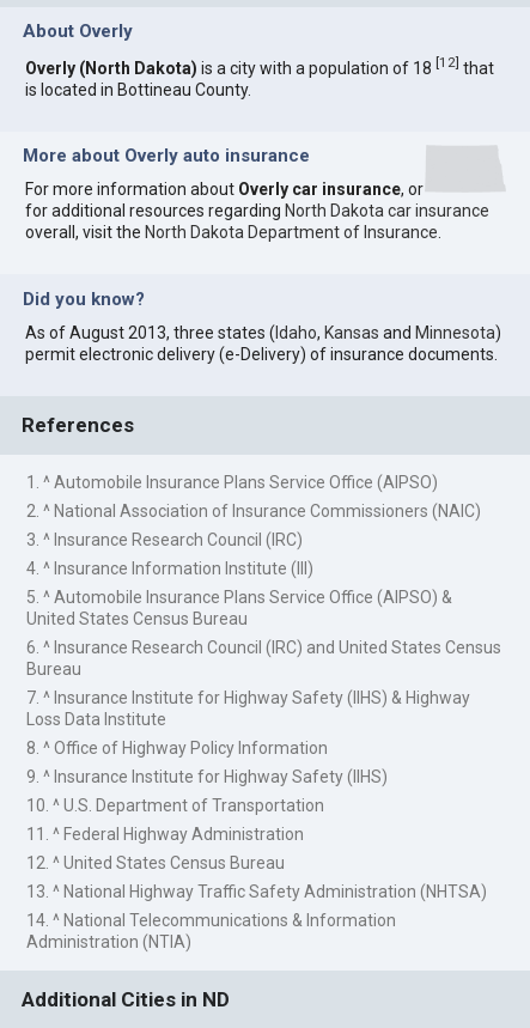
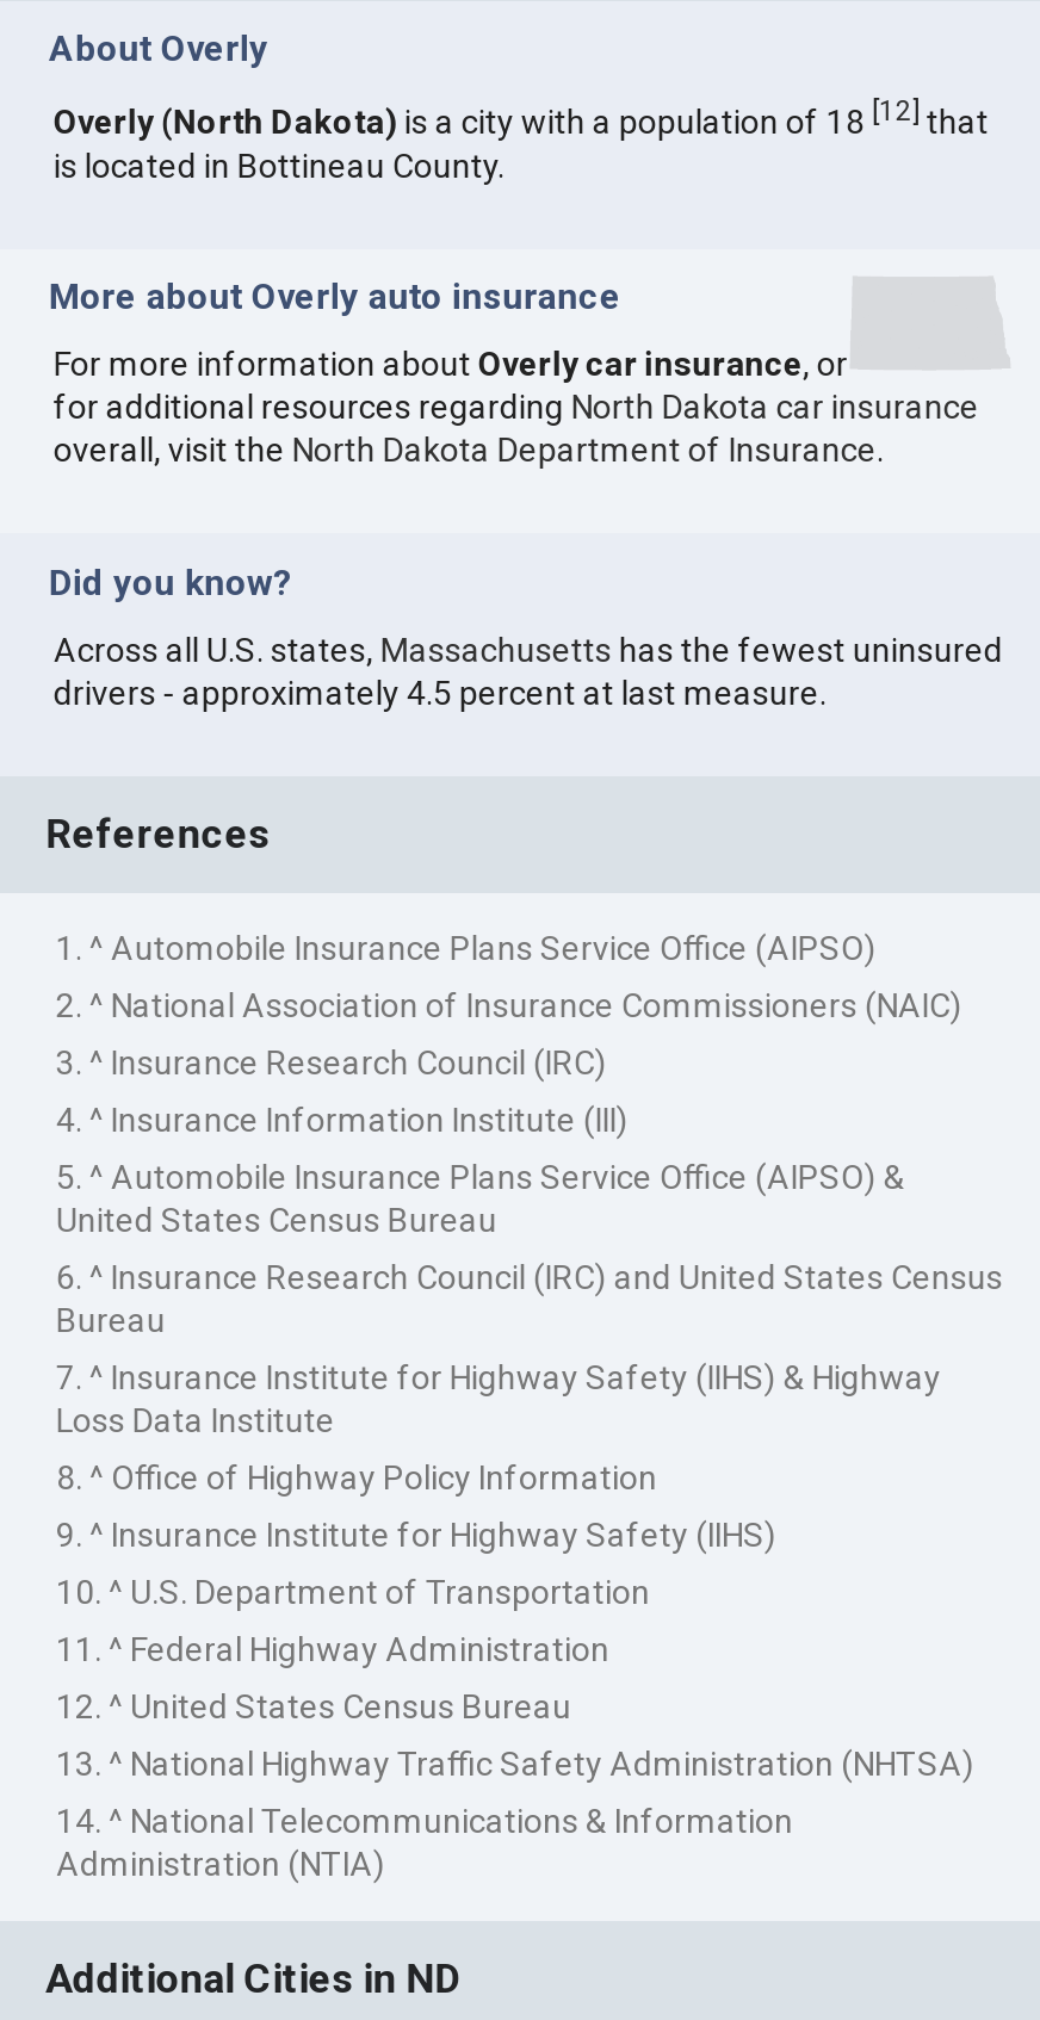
[26,323,502,363] As of August 2013, three states (Idaho, Kansas and Minnesota) | permit electronic delivery (e-Delivery) of insurance documents. -> [53,630,1003,711] Across all U.S. states, Massachusetts has the fewest uninsured | drivers - approximately 4.5 percent at last measure.

